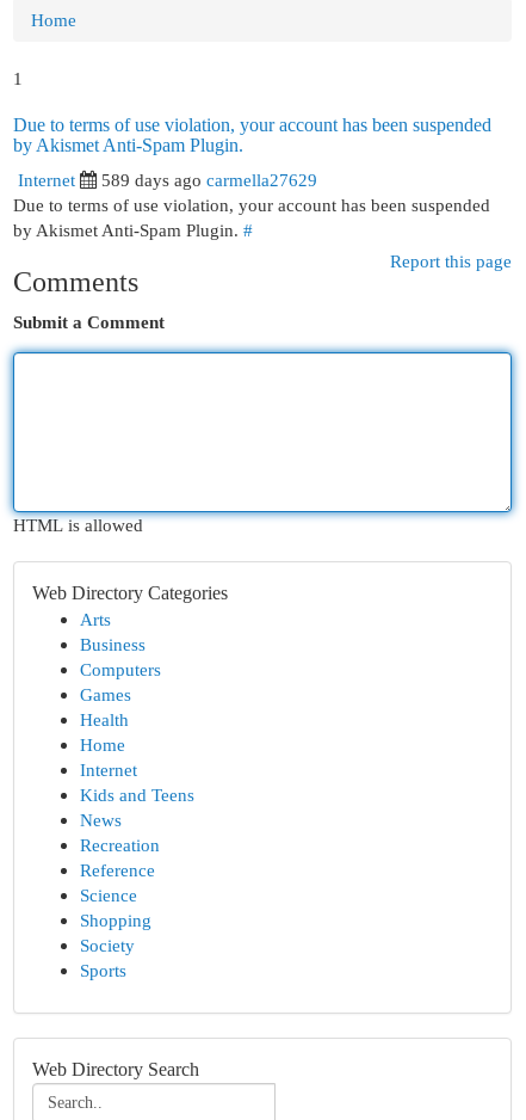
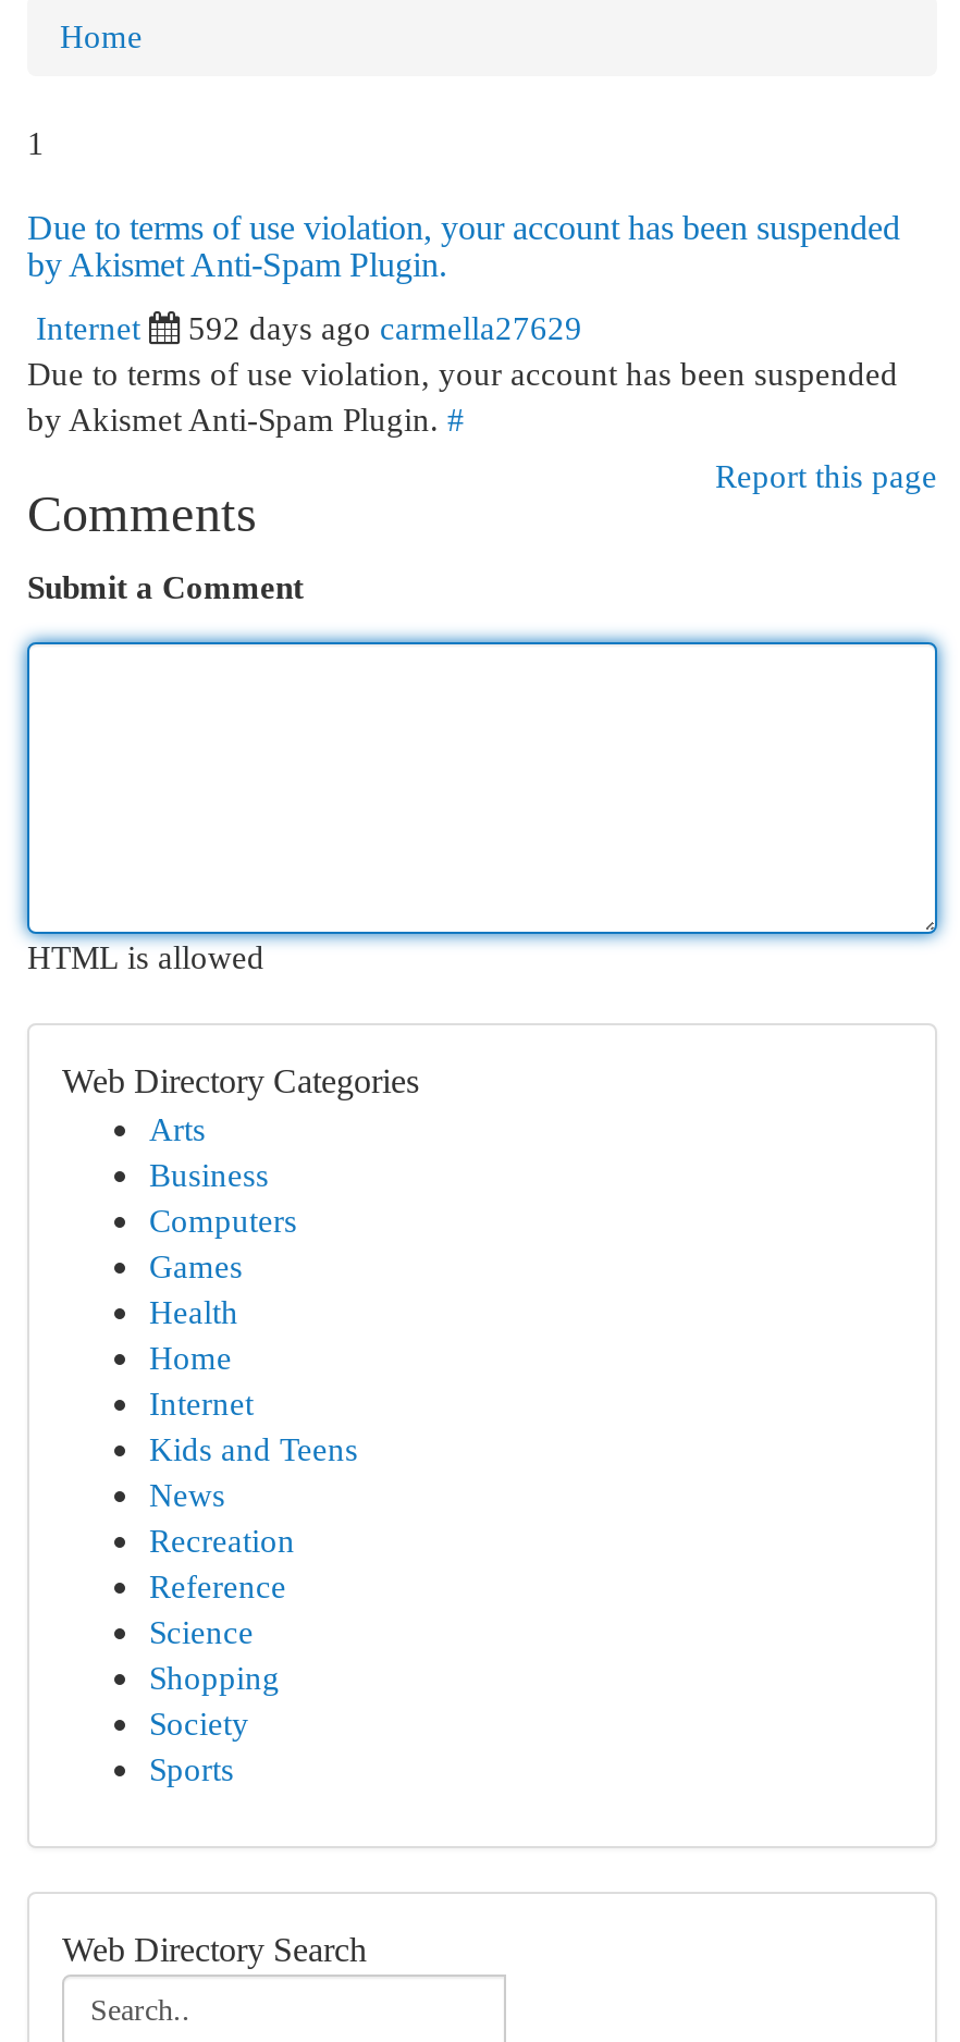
[101,170,317,190] 589 days ago carmella27629 -> [188,309,582,346] 592 days ago carmella27629

